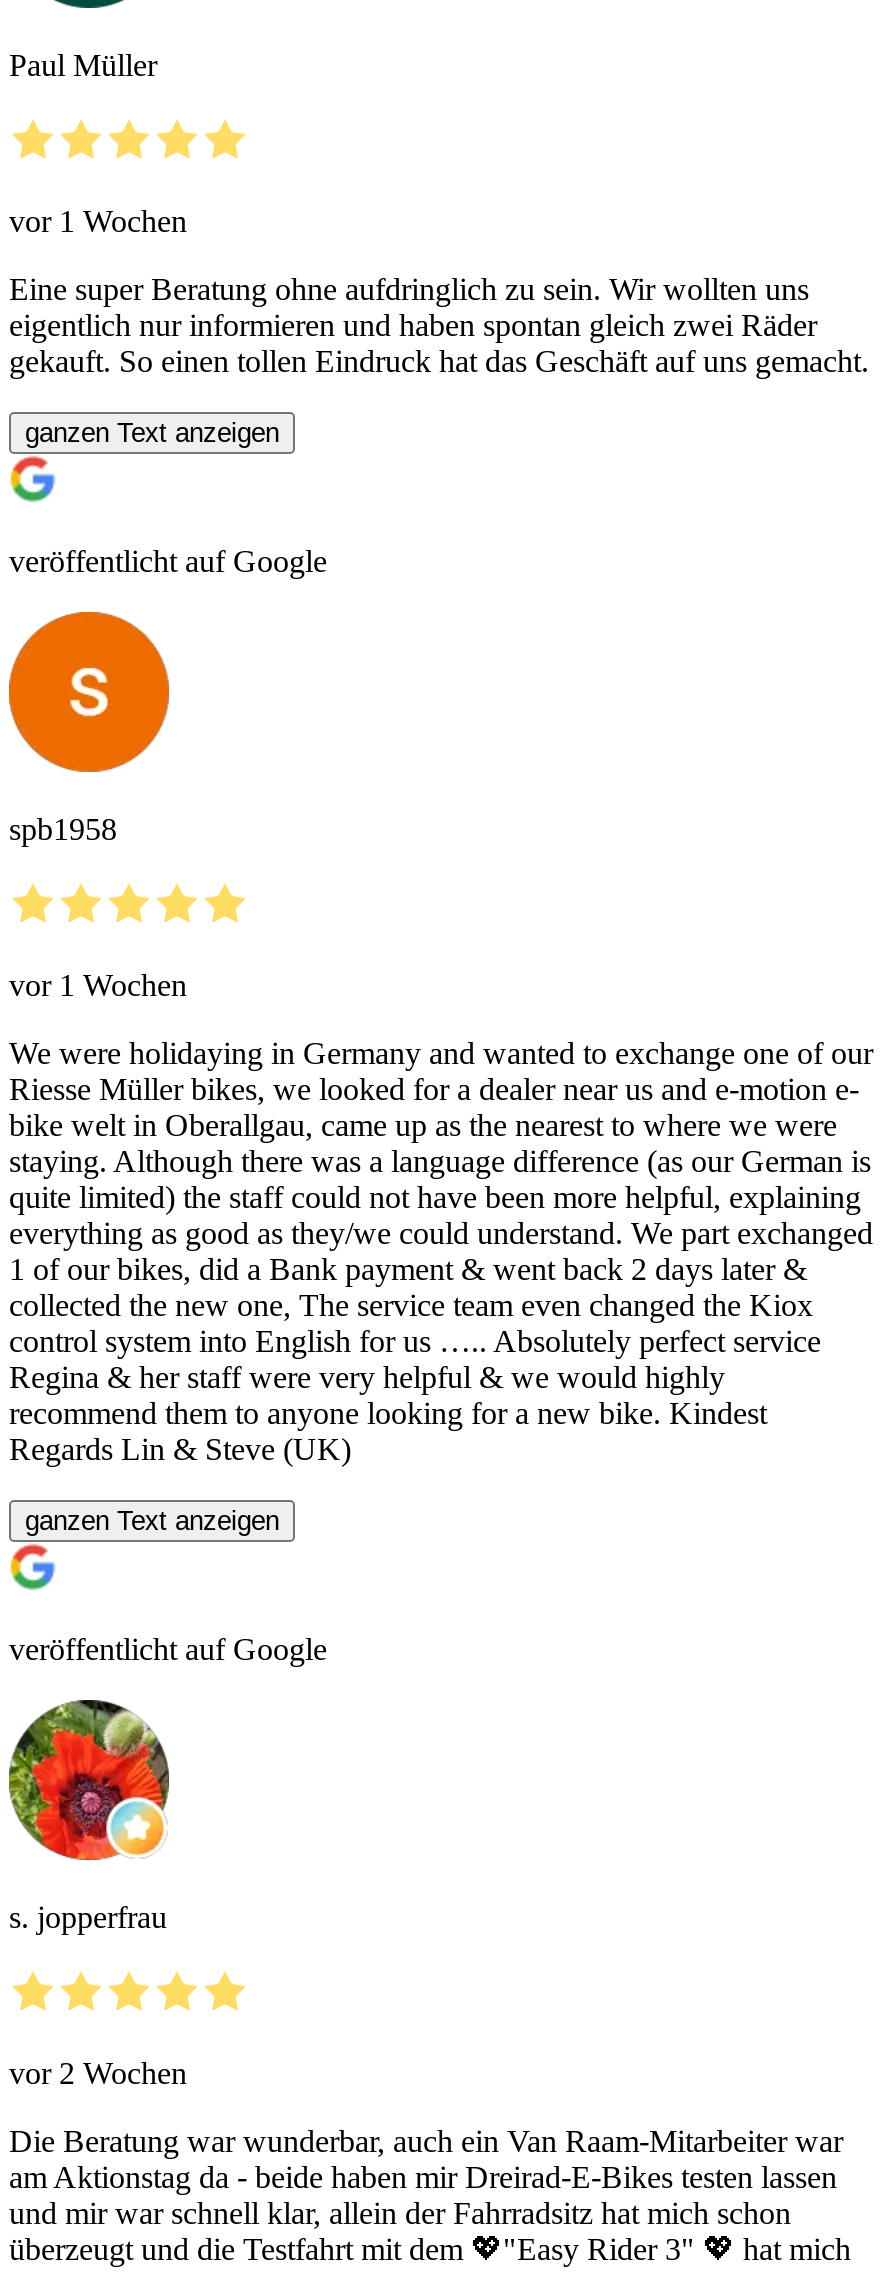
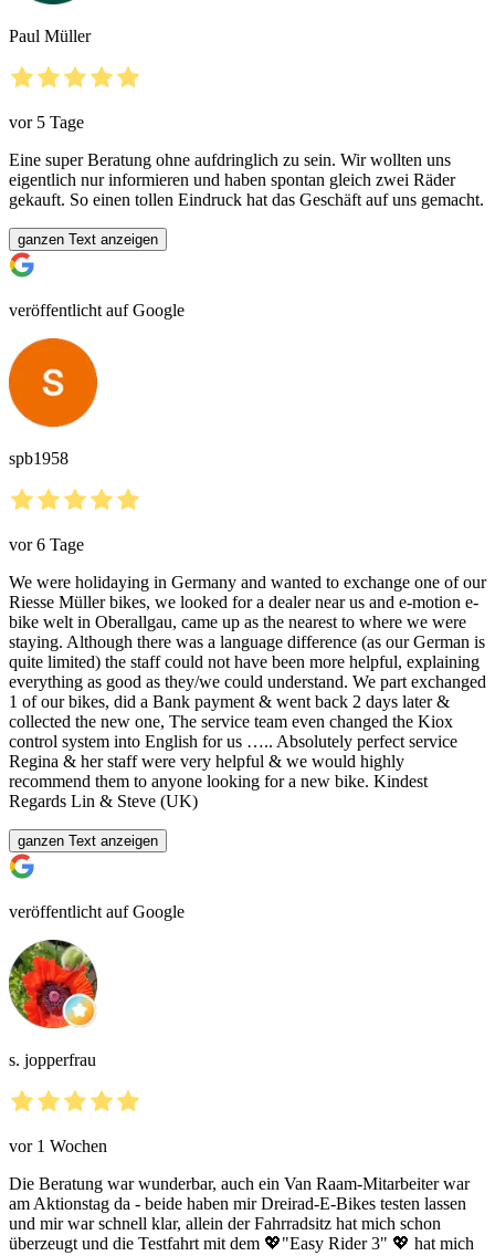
[9,205,187,239] vor 1 Wochen -> [9,113,84,132] vor 5 Tage
[9,969,187,1003] vor 1 Wochen -> [9,535,84,554] vor 6 Tage
[9,2057,187,2091] vor 2 Wochen -> [9,1137,107,1156] vor 1 Wochen

